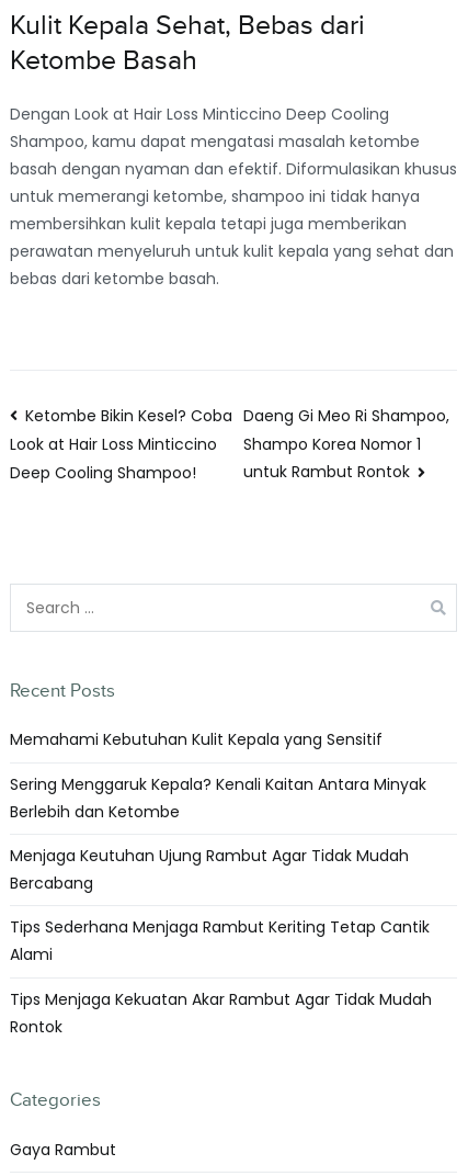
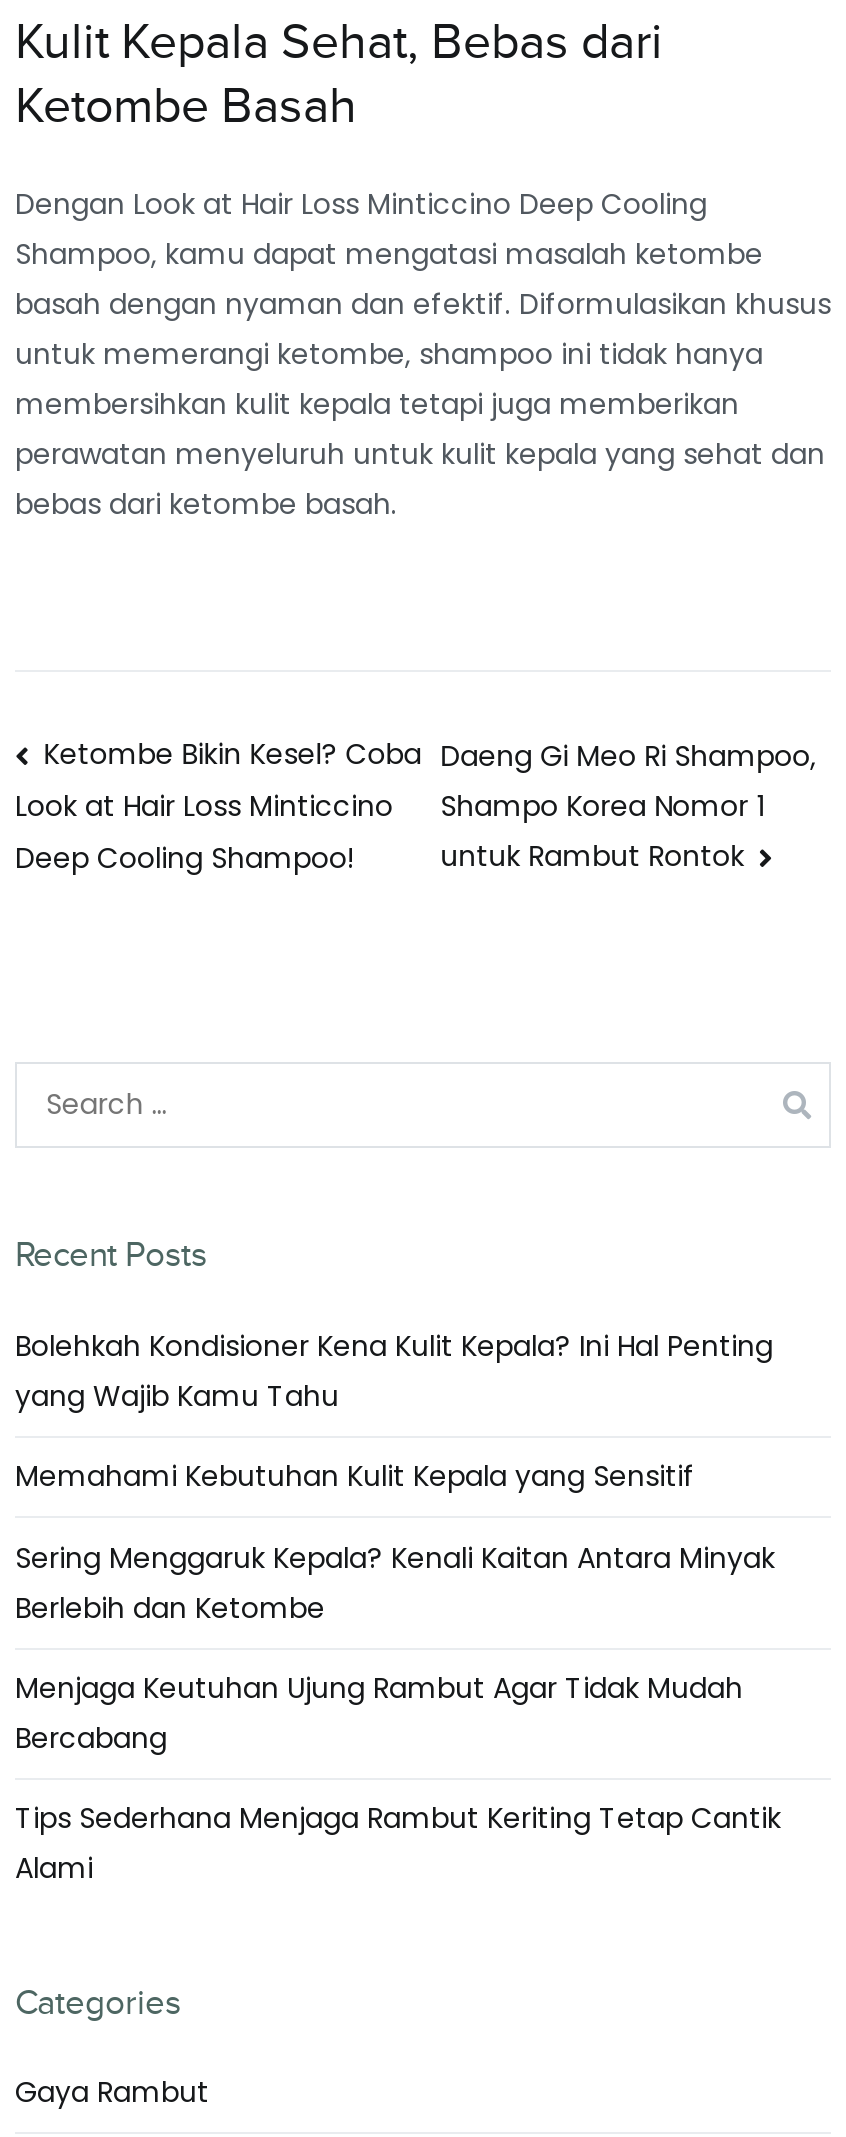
none -> [15,1326,773,1416] Bolehkah Kondisioner Kena Kulit Kepala? Ini Hal Penting | yang Wajib Kamu Tahu
moved [10,729,430,966] -> [15,1456,781,1889]: Memahami Kebutuhan Kulit Kepala yang Sensitif | Sering Menggaruk Kepala? Kenali Kaitan Antara Minyak | Berlebih dan Ketombe | Menjaga Keutuhan Ujung Rambut Agar Tidak Mudah | Bercabang | Tips Sederhana Menjaga Rambut Keriting Tetap Cantik | Alami
[10,988,432,1038] Tips Menjaga Kekuatan Akar Rambut Agar Tidak Mudah | Rontok -> none

